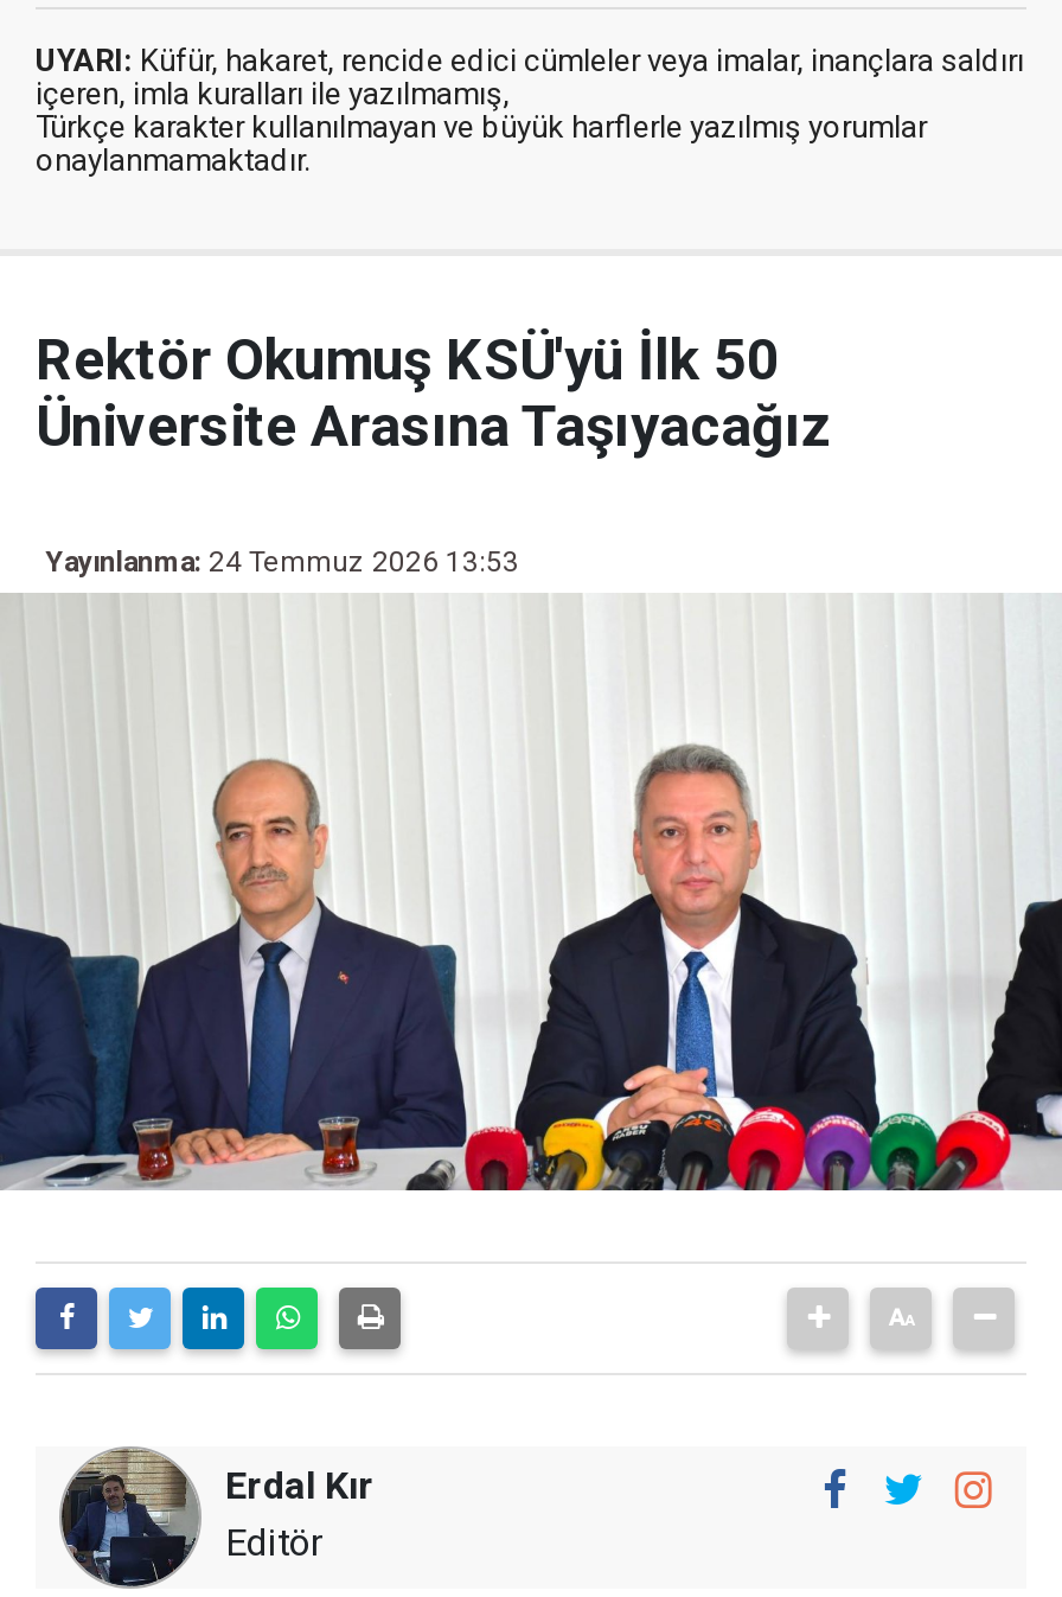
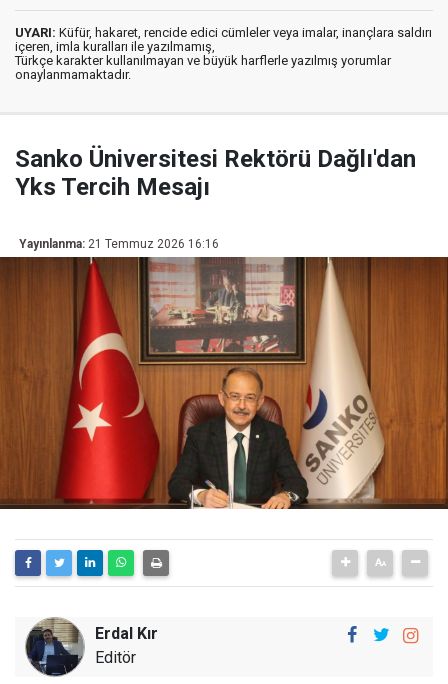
[36,326,832,459] Rektör Okumuş KSÜ'yü İlk 50 | Üniversite Arasına Taşıyacağız -> [15,145,416,201] Sanko Üniversitesi Rektörü Dağlı'dan | Yks Tercih Mesajı
[45,544,519,578] Yayınlanma: 24 Temmuz 2026 13:53 -> [19,237,219,251] Yayınlanma: 21 Temmuz 2026 16:16
[7,593,1055,1193] [image] -> [3,256,445,510] [image]

